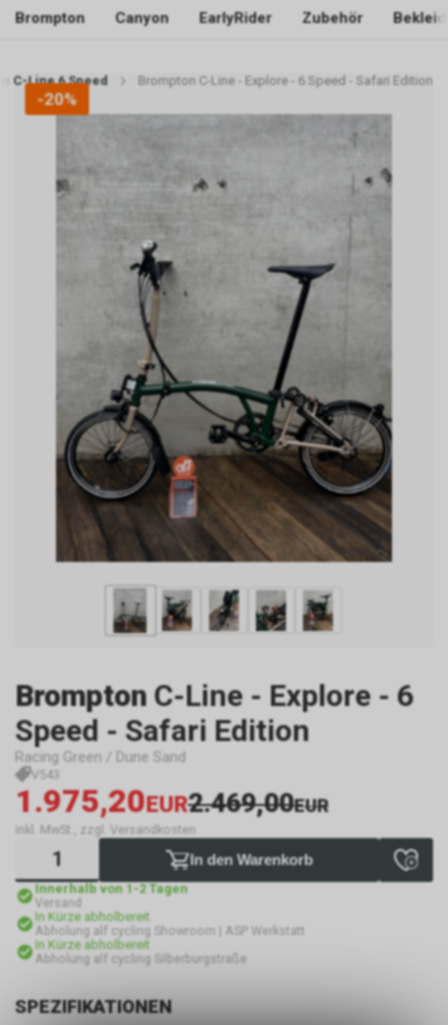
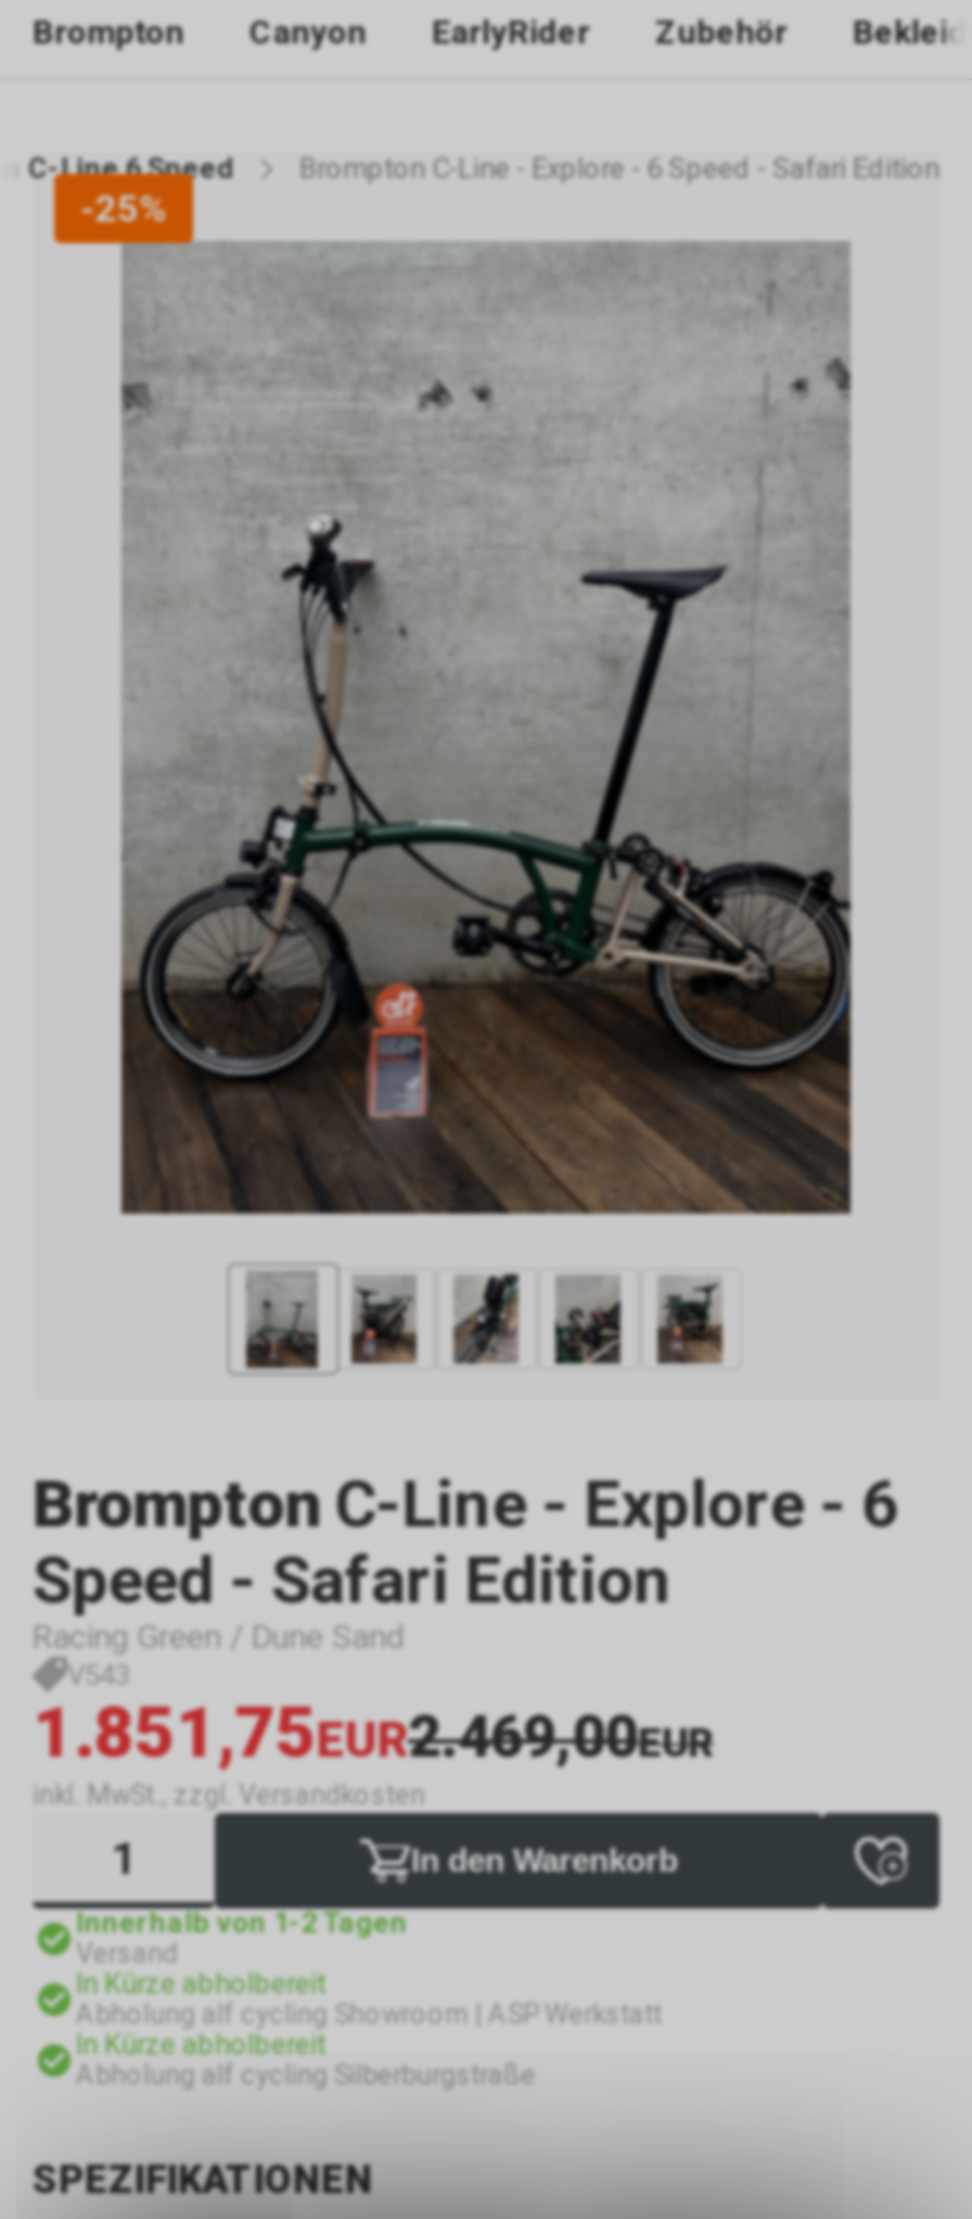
[37,89,77,109] -20% -> [80,187,167,230] -25%
[15,782,329,820] 1.975,20EUR2.469,00EUR -> [33,1691,714,1774] 1.851,75EUR2.469,00EUR

